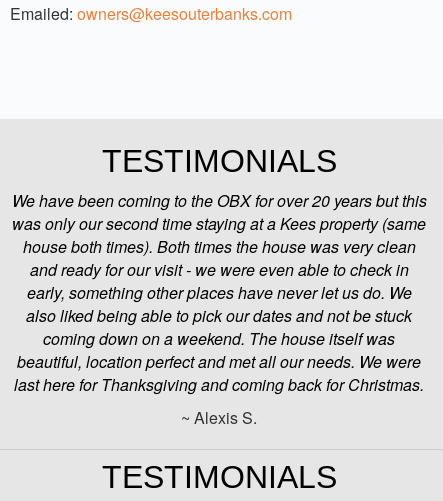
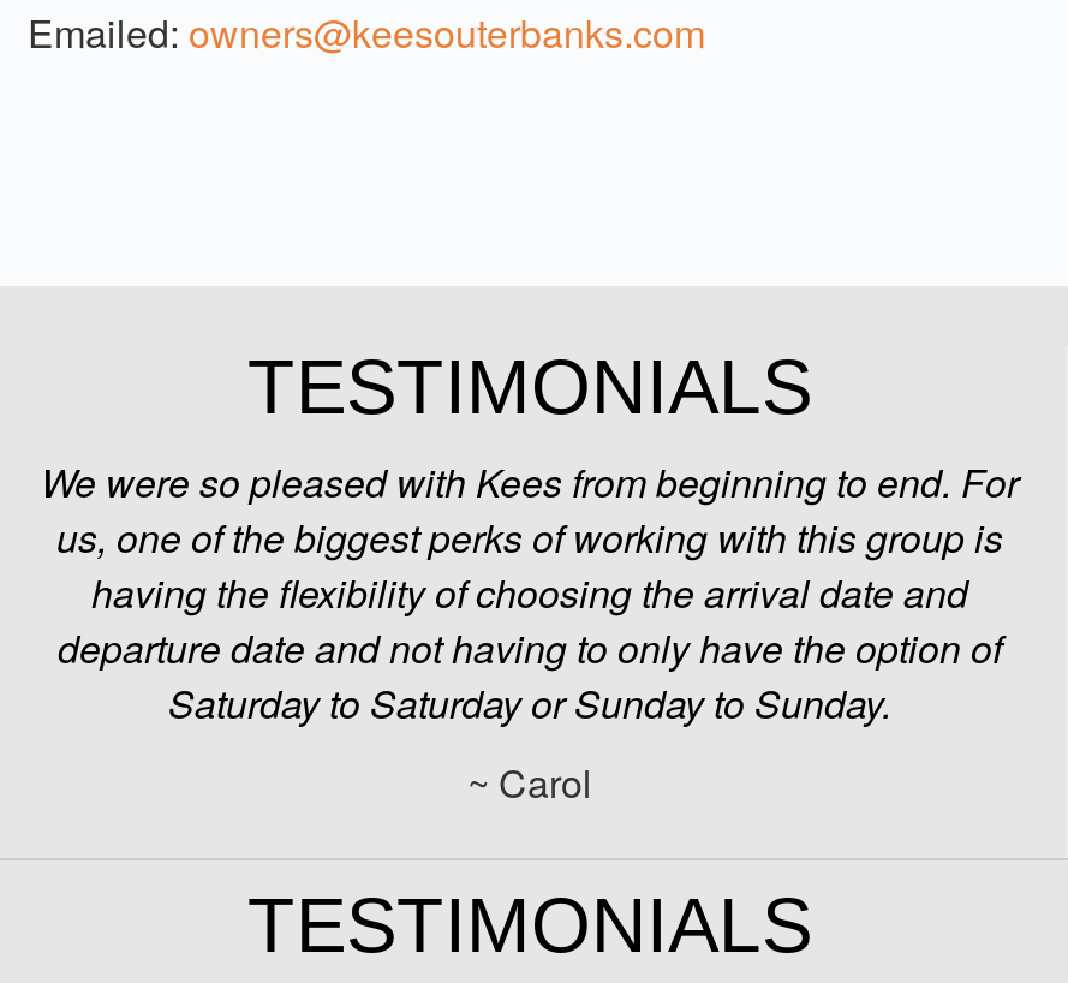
[11,189,426,429] We have been coming to the OBX for over 20 years but this | was only our second time staying at a Kees property (same | house both times). Both times the house was very clean | and ready for our visit - we were even able to check in | early, something other places have never let us do. We | also liked being able to pick our dates and not be stuck | coming down on a weekend. The house itself was | beautiful, location perfect and met all our needs. We were | last here for Thanksgiving and coming back for Christmas. | ~ Alexis S. -> [41,455,1019,810] We were so pleased with Kees from beginning to end. For | us, one of the biggest perks of working with this group is | having the flexibility of choosing the arrival date and | departure date and not having to only have the option of | Saturday to Saturday or Sunday to Sunday. | ~ Carol

